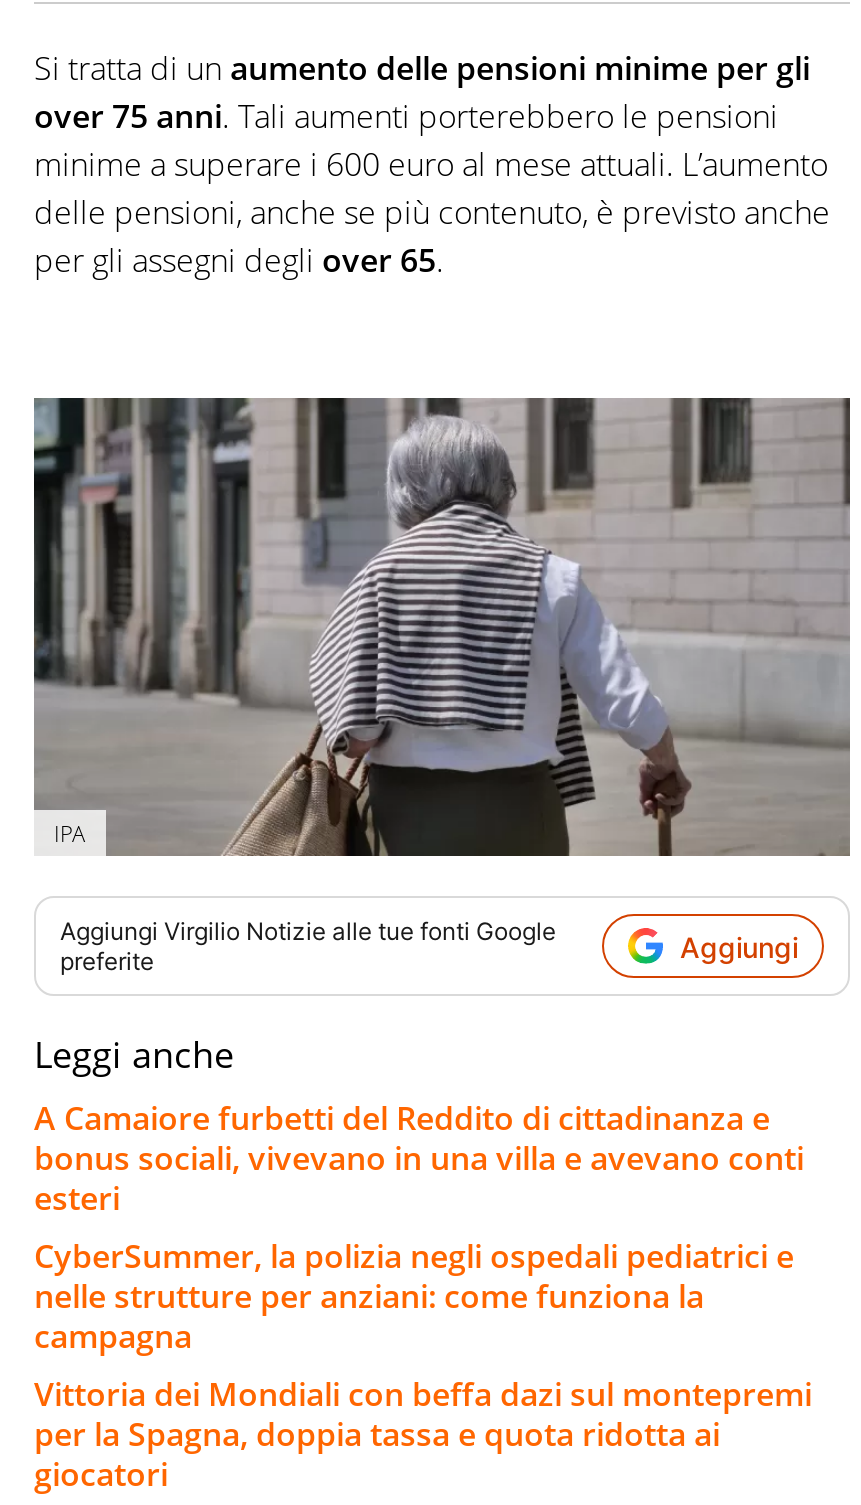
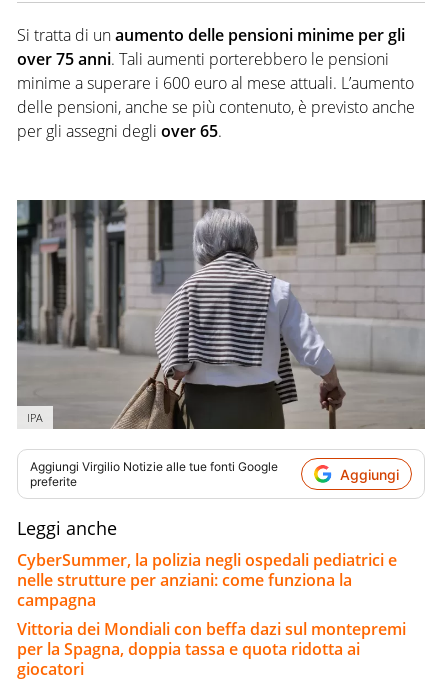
[34,1097,804,1221] A Camaiore furbetti del Reddito di cittadinanza e | bonus sociali, vivevano in una villa e avevano conti | esteri -> none

